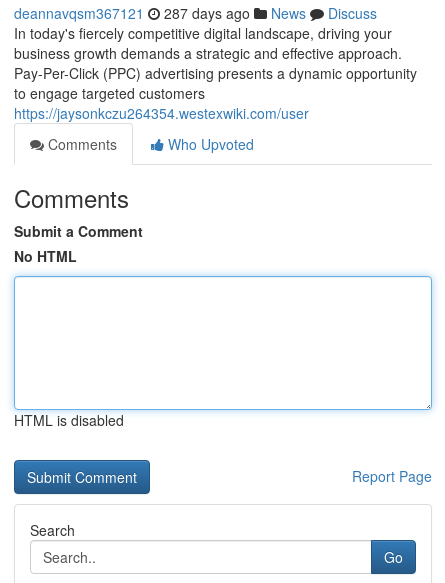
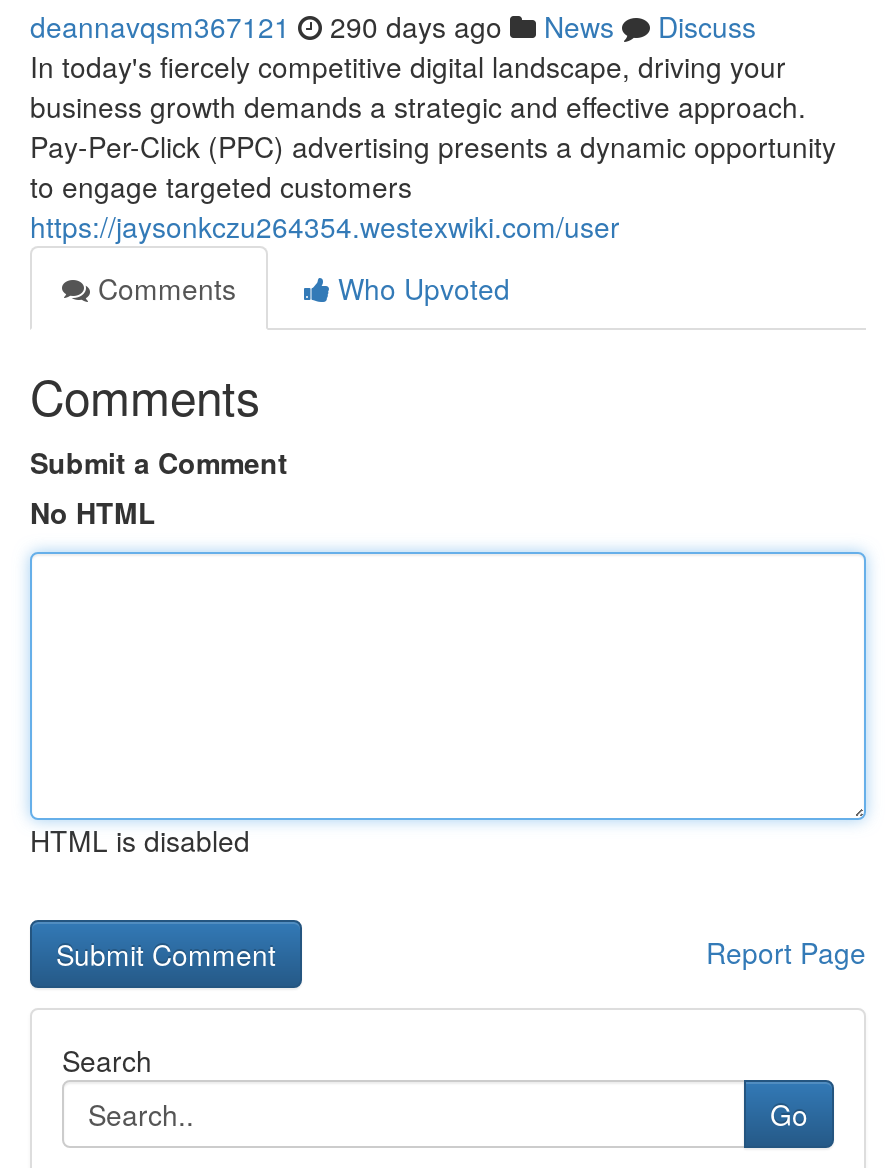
[14,3,377,23] deannavqsm367121 287 days ago News Discuss -> [30,6,756,46] deannavqsm367121 290 days ago News Discuss

